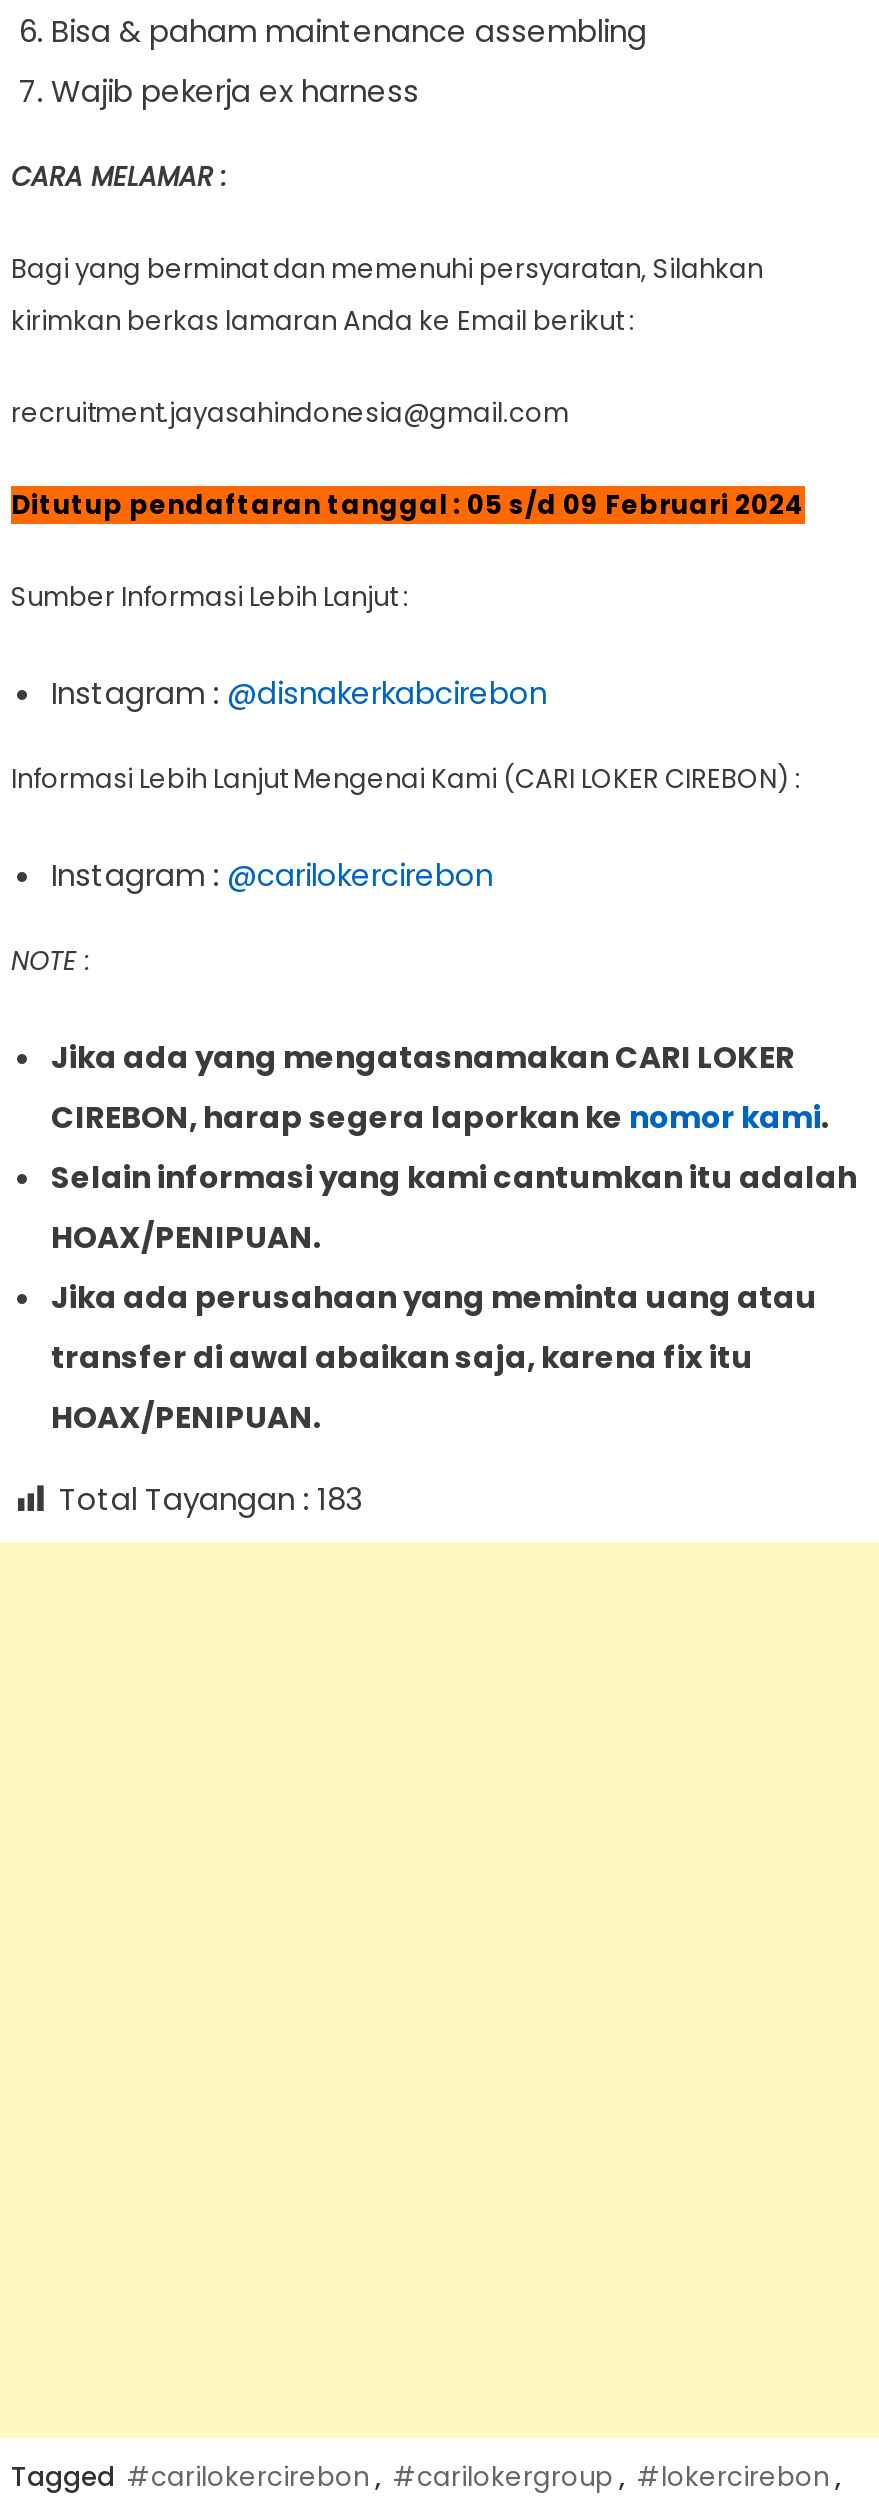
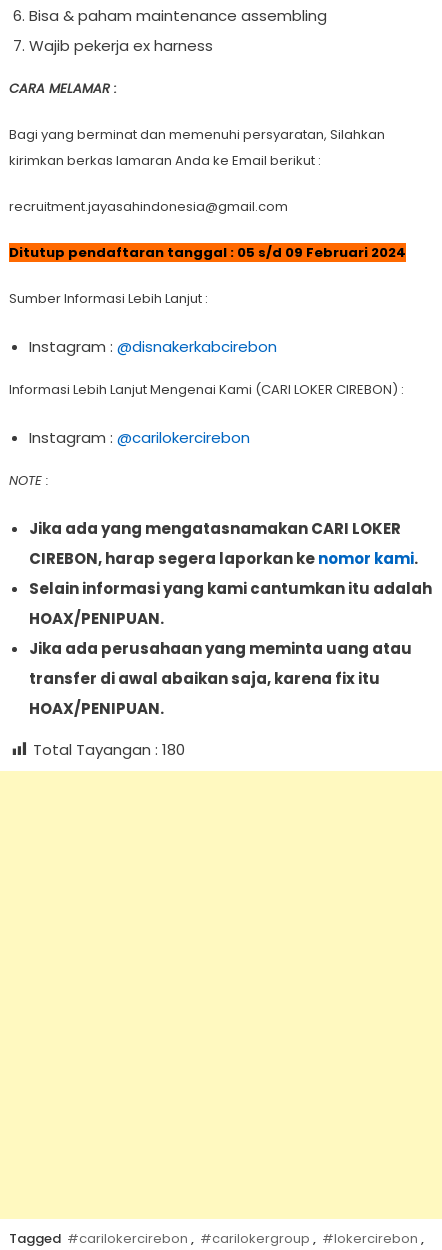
[59,1477,363,1519] Total Tayangan : 183 -> [33,739,185,760] Total Tayangan : 180

